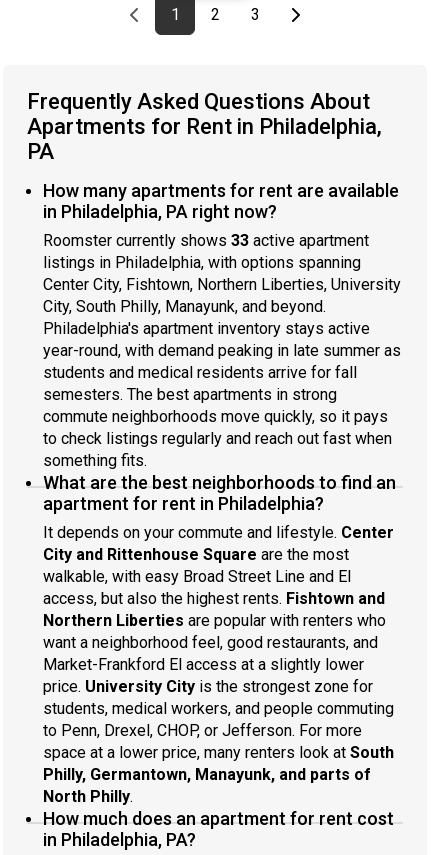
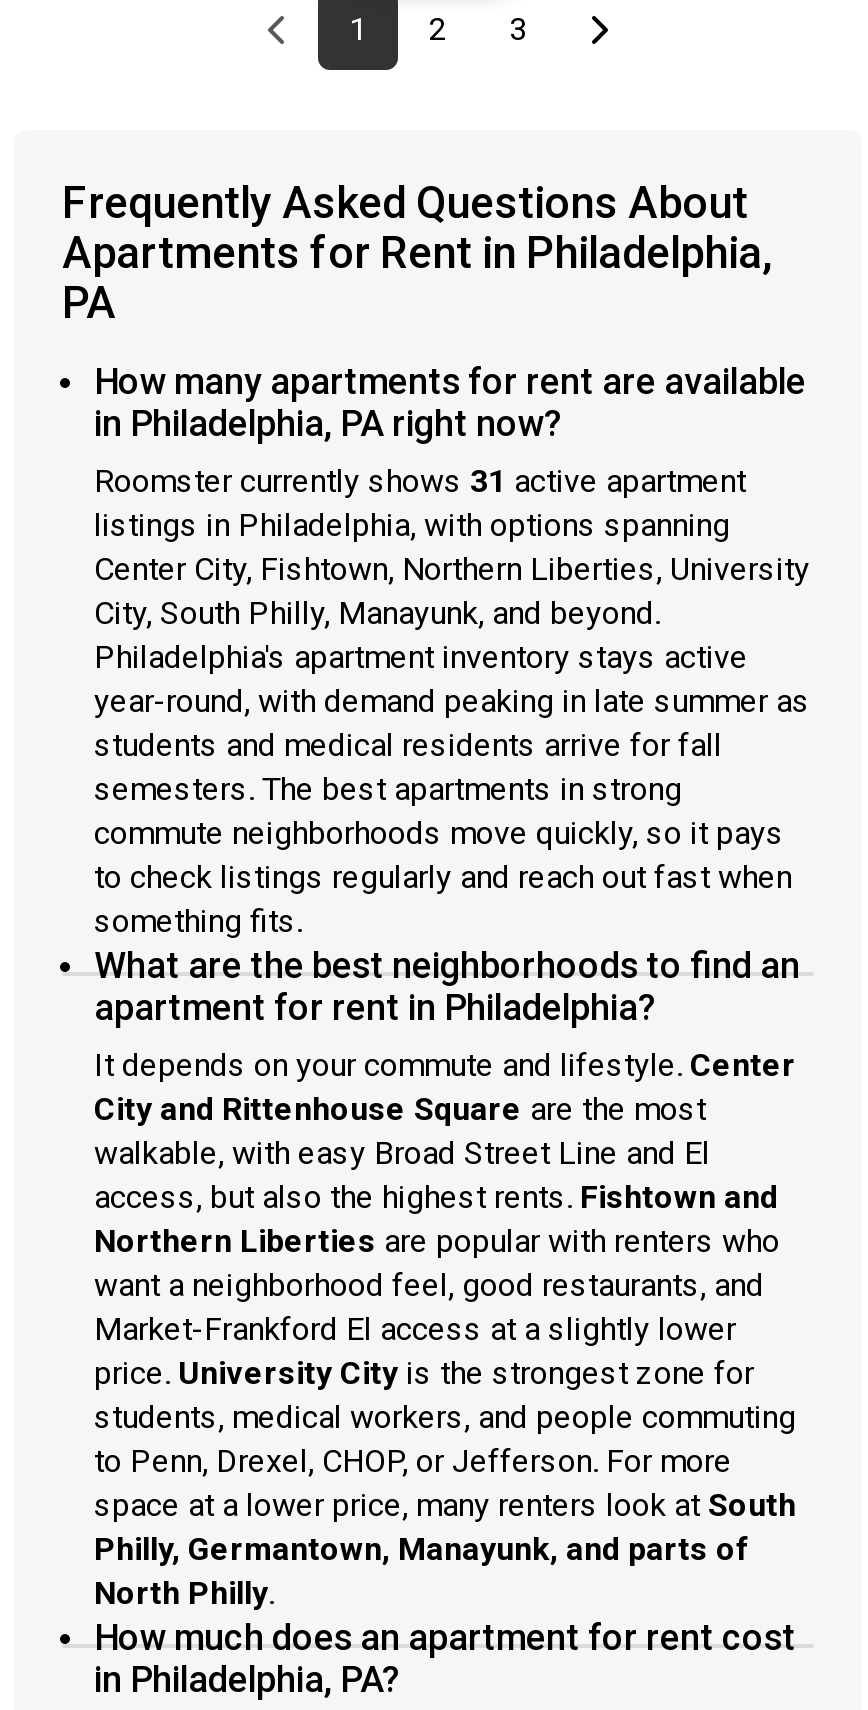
[43,231,369,250] Roomster currently shows 33 active apartment -> [94,462,746,500] Roomster currently shows 31 active apartment

